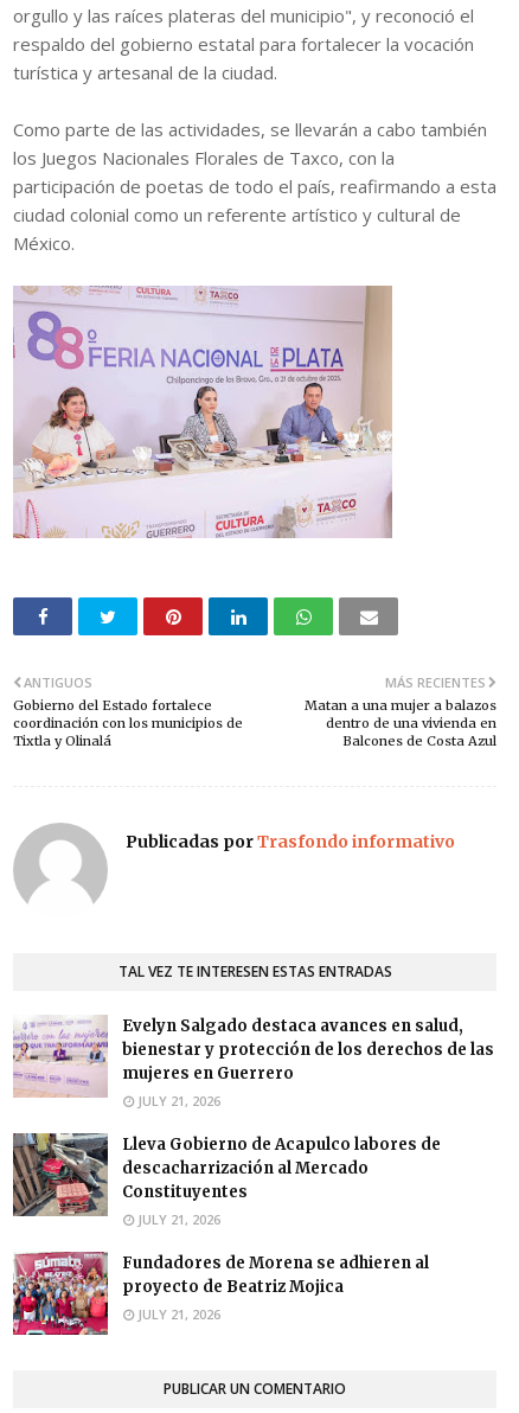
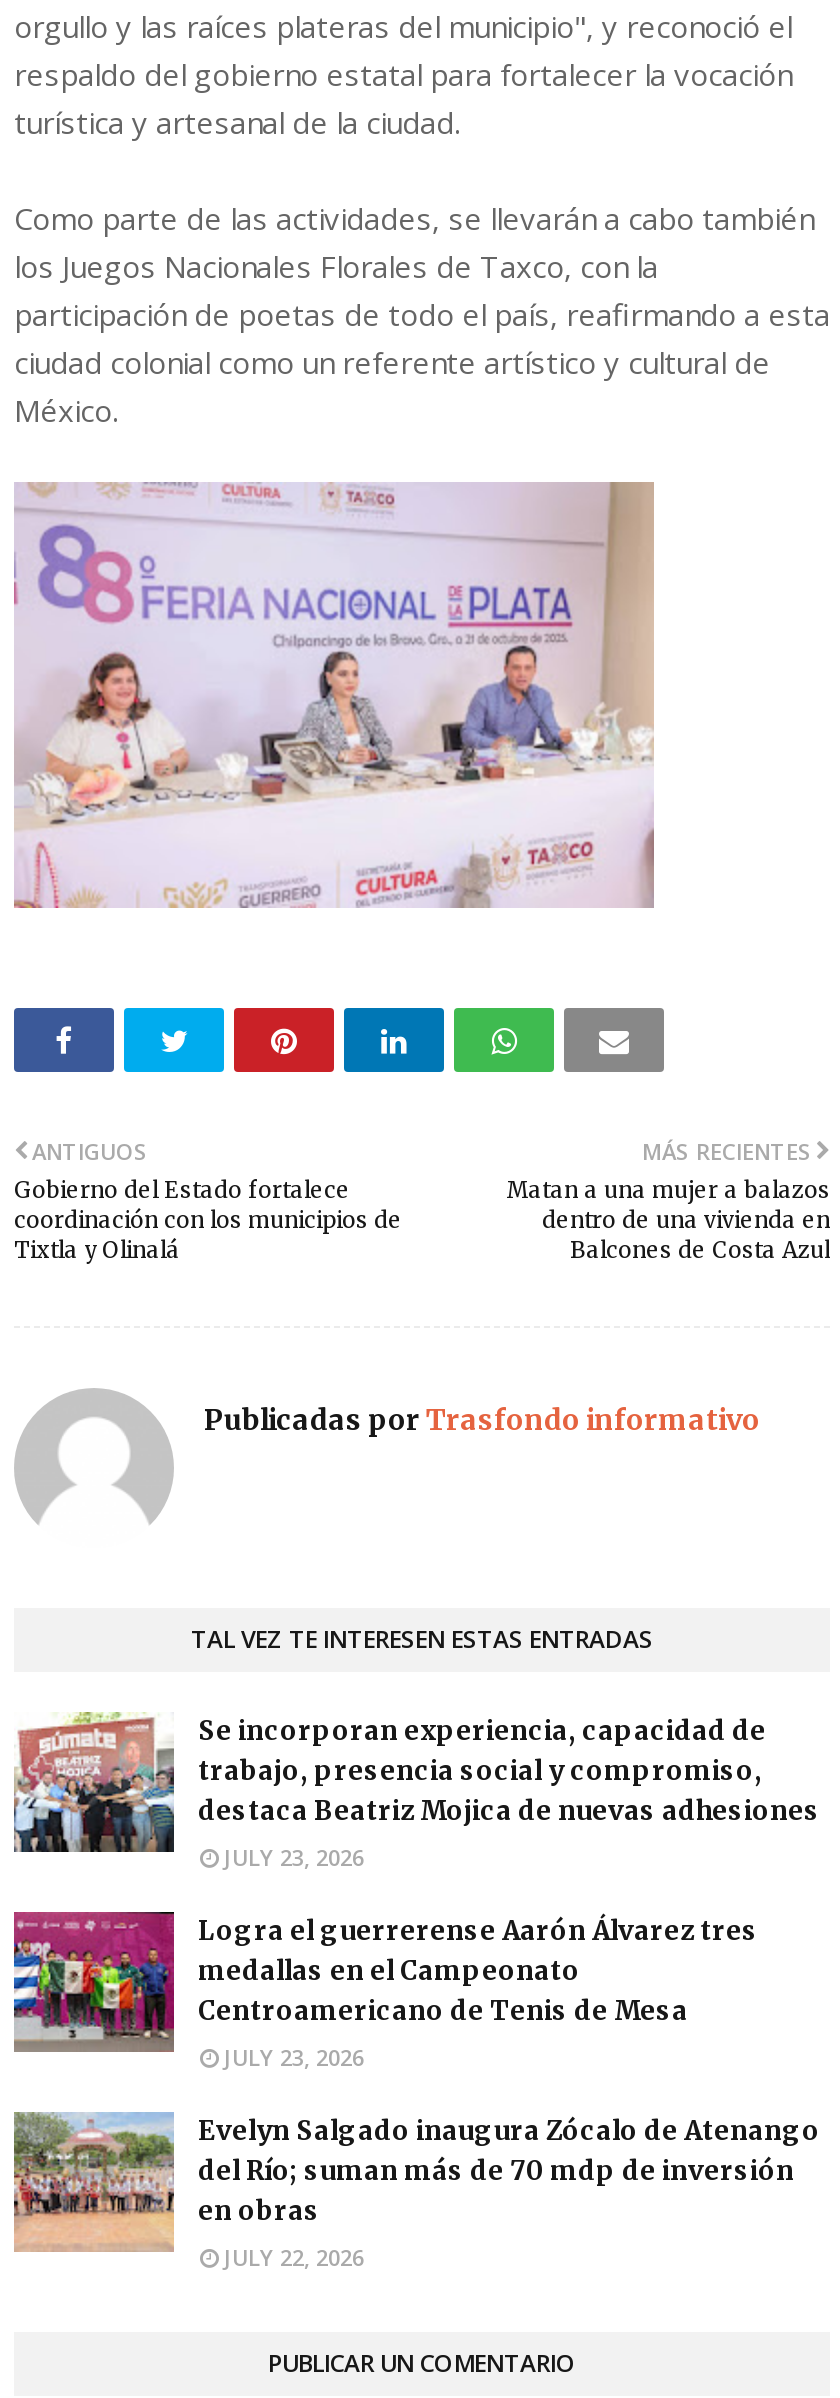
[13,1015,494,1109] [image] | Evelyn Salgado destaca avances en salud, | bienestar y protección de los derechos de las | mujeres en Guerrero | JULY 21, 2026 -> [14,1710,820,1871] [image] | Se incorporan experiencia, capacidad de | trabajo, presencia social y compromiso, | destaca Beatriz Mojica de nuevas adhesiones | JULY 23, 2026
[12,1132,441,1227] [image] | Lleva Gobierno de Acapulco labores de | descacharrización al Mercado | Constituyentes | JULY 21, 2026 -> [12,1910,758,2071] [image] | Logra el guerrerense Aarón Álvarez tres | medallas en el Campeonato | Centroamericano de Tenis de Mesa | JULY 23, 2026
[12,1251,429,1336] [image] | Fundadores de Morena se adhieren al | proyecto de Beatriz Mojica | JULY 21, 2026 -> [14,2110,820,2271] [image] | Evelyn Salgado inaugura Zócalo de Atenango | del Río; suman más de 70 mdp de inversión | en obras | JULY 22, 2026

